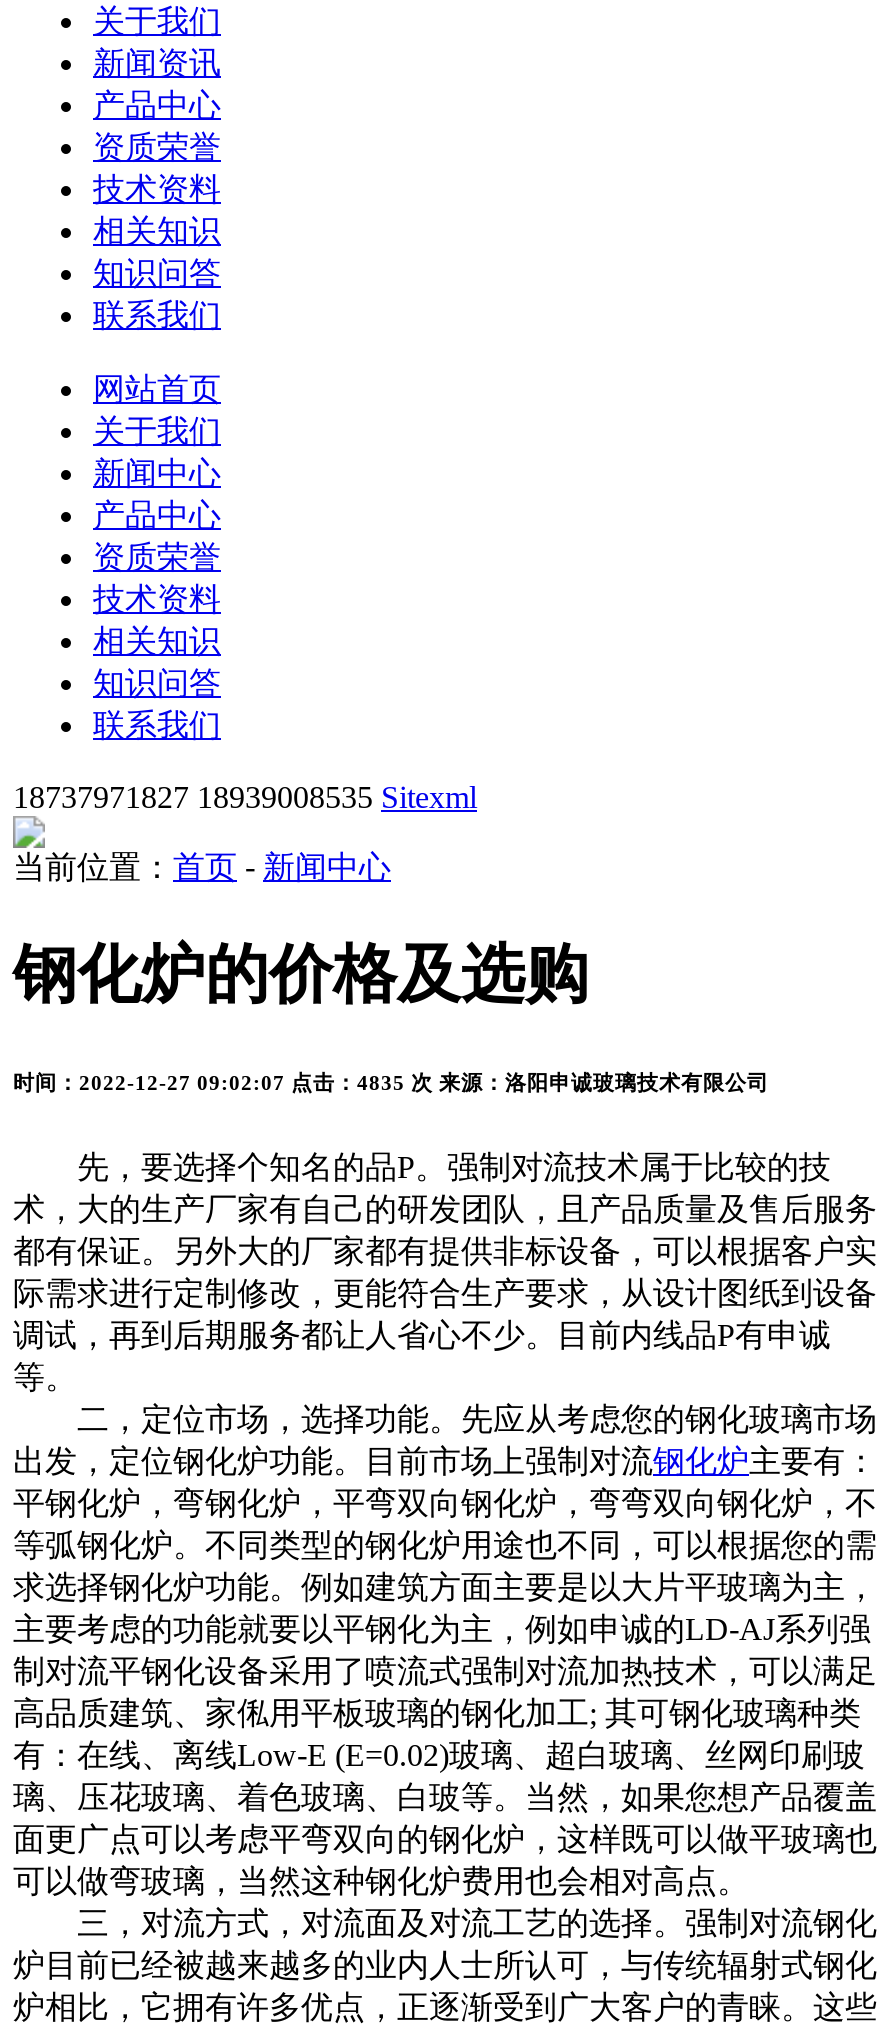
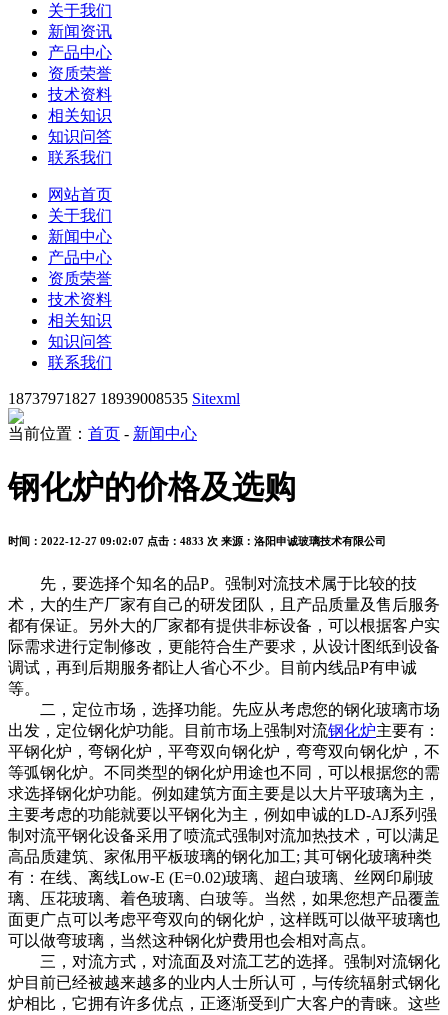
[13,1071,769,1095] 时间：2022-12-27 09:02:07 点击：4835 次 来源：洛阳申诚玻璃技术有限公司 -> [8,535,386,547] 时间：2022-12-27 09:02:07 点击：4833 次 来源：洛阳申诚玻璃技术有限公司

